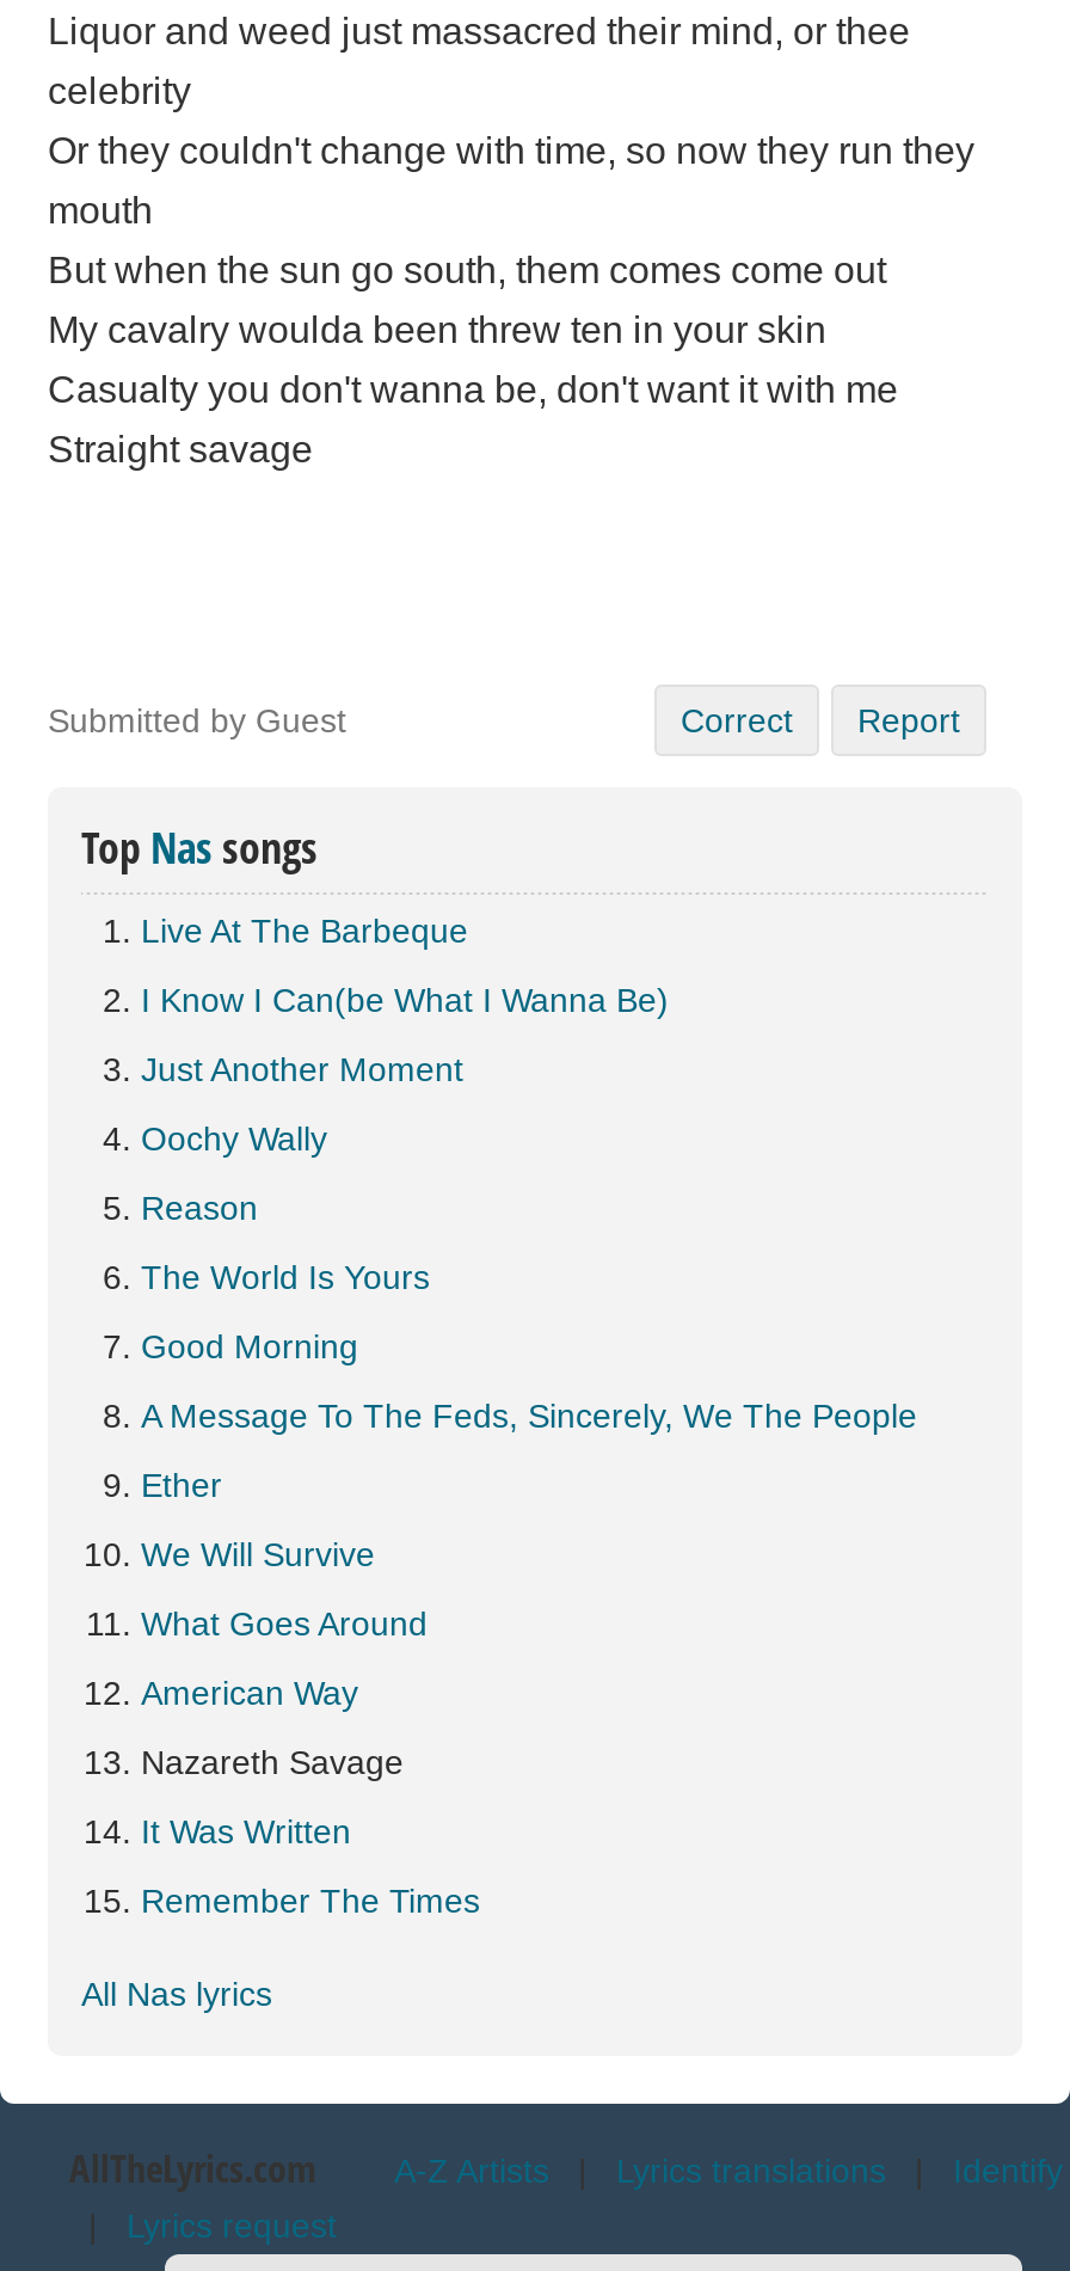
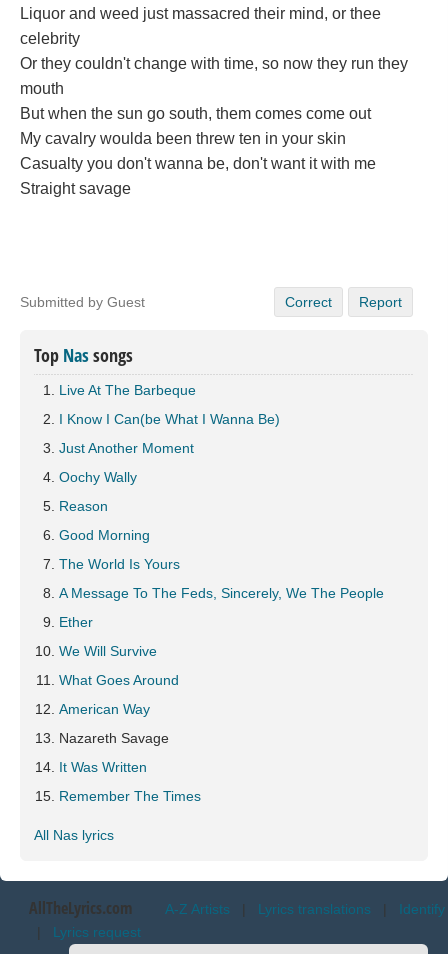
moved [141,1258,430,1296] -> [59,556,180,572]: The World Is Yours
moved [141,1327,358,1365] -> [59,527,150,543]: Good Morning

